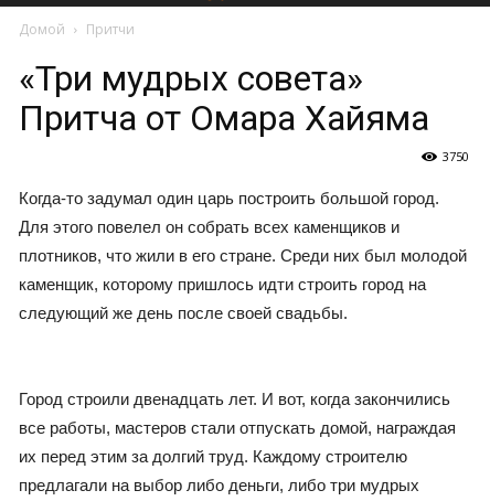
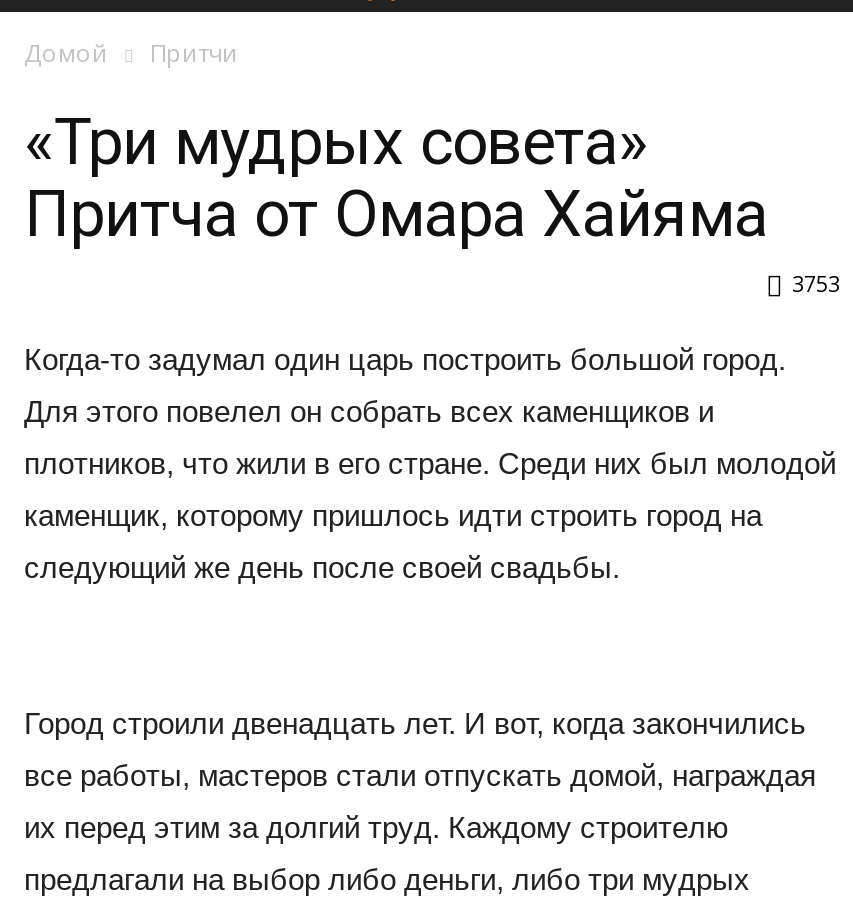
[443,148,469,164] 3750 -> [792,268,840,298] 3753

